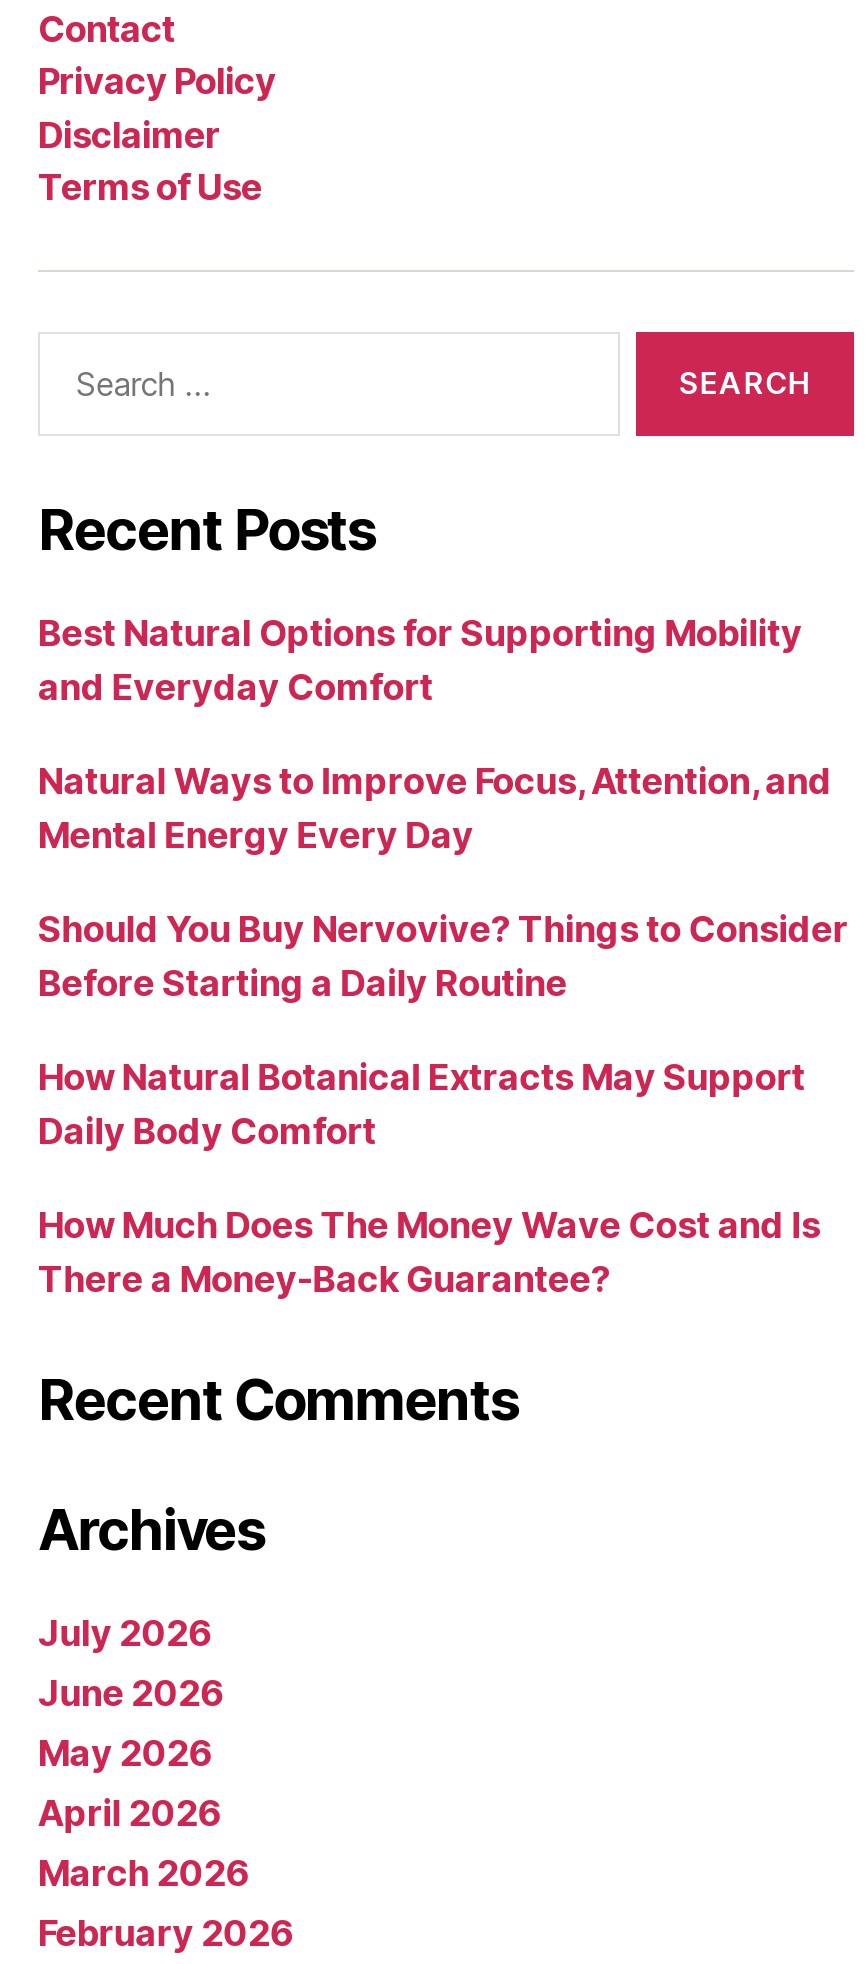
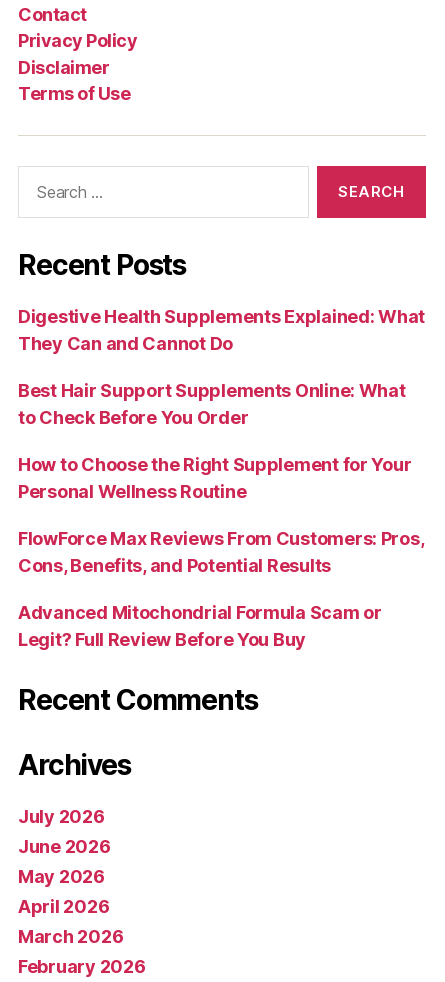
[38,612,802,708] Best Natural Options for Supporting Mobility | and Everyday Comfort -> [18,306,425,354] Digestive Health Supplements Explained: What | They Can and Cannot Do
[38,760,832,856] Natural Ways to Improve Focus, Attention, and | Mental Energy Every Day -> [18,380,406,428] Best Hair Support Supplements Online: What | to Check Before You Order
[38,908,848,1004] Should You Buy Nervovive? Things to Consider | Before Starting a Daily Routine -> [18,454,411,502] How to Choose the Right Supplement for Your | Personal Wellness Routine
[38,1056,805,1152] How Natural Botanical Extracts May Support | Daily Body Comfort -> [18,528,423,576] FlowForce Max Reviews From Customers: Pros, | Cons, Benefits, and Potential Results
[38,1204,820,1300] How Much Does The Money Wave Cost and Is | There a Money-Back Guarantee? -> [18,602,382,650] Advanced Mitochondrial Formula Scam or | Legit? Full Review Before You Buy

